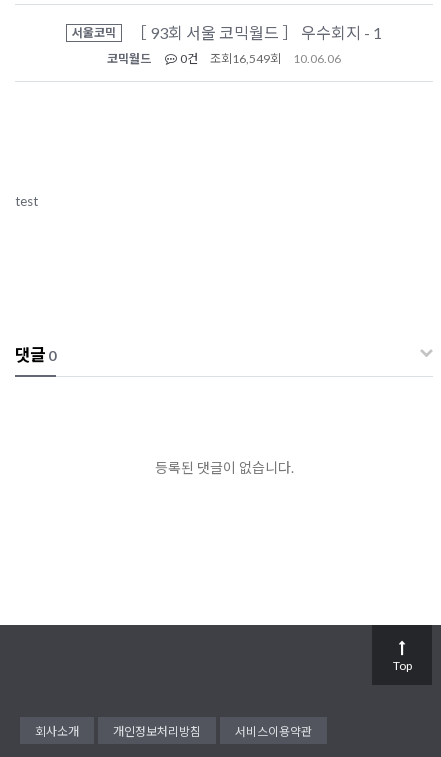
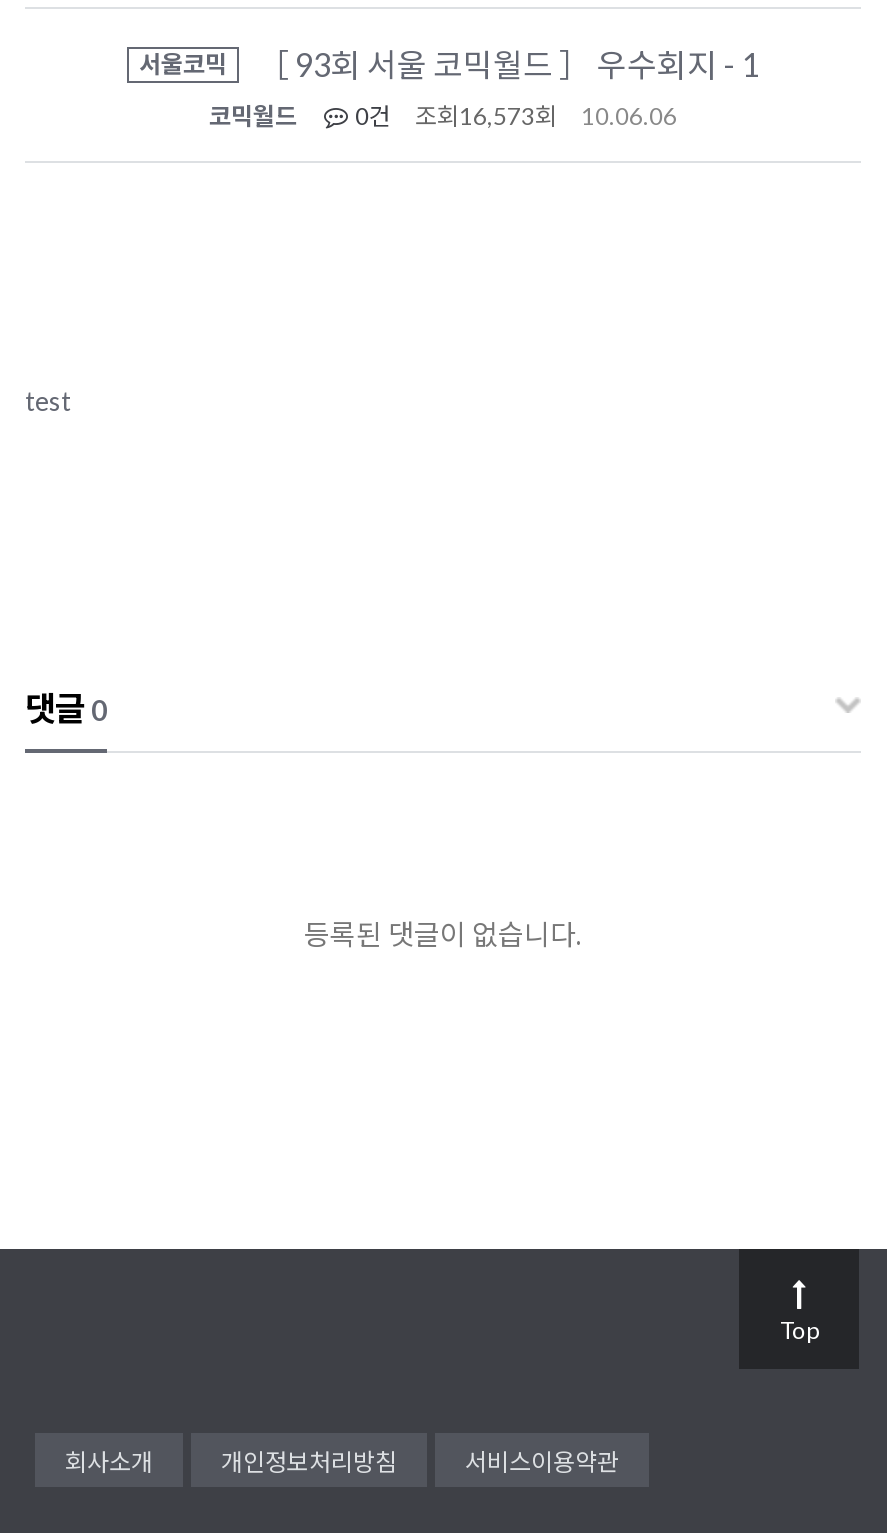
[107,51,341,66] 코믹월드 0건 조회16,549회 10.06.06 -> [209,101,677,131] 코믹월드 0건 조회16,573회 10.06.06

